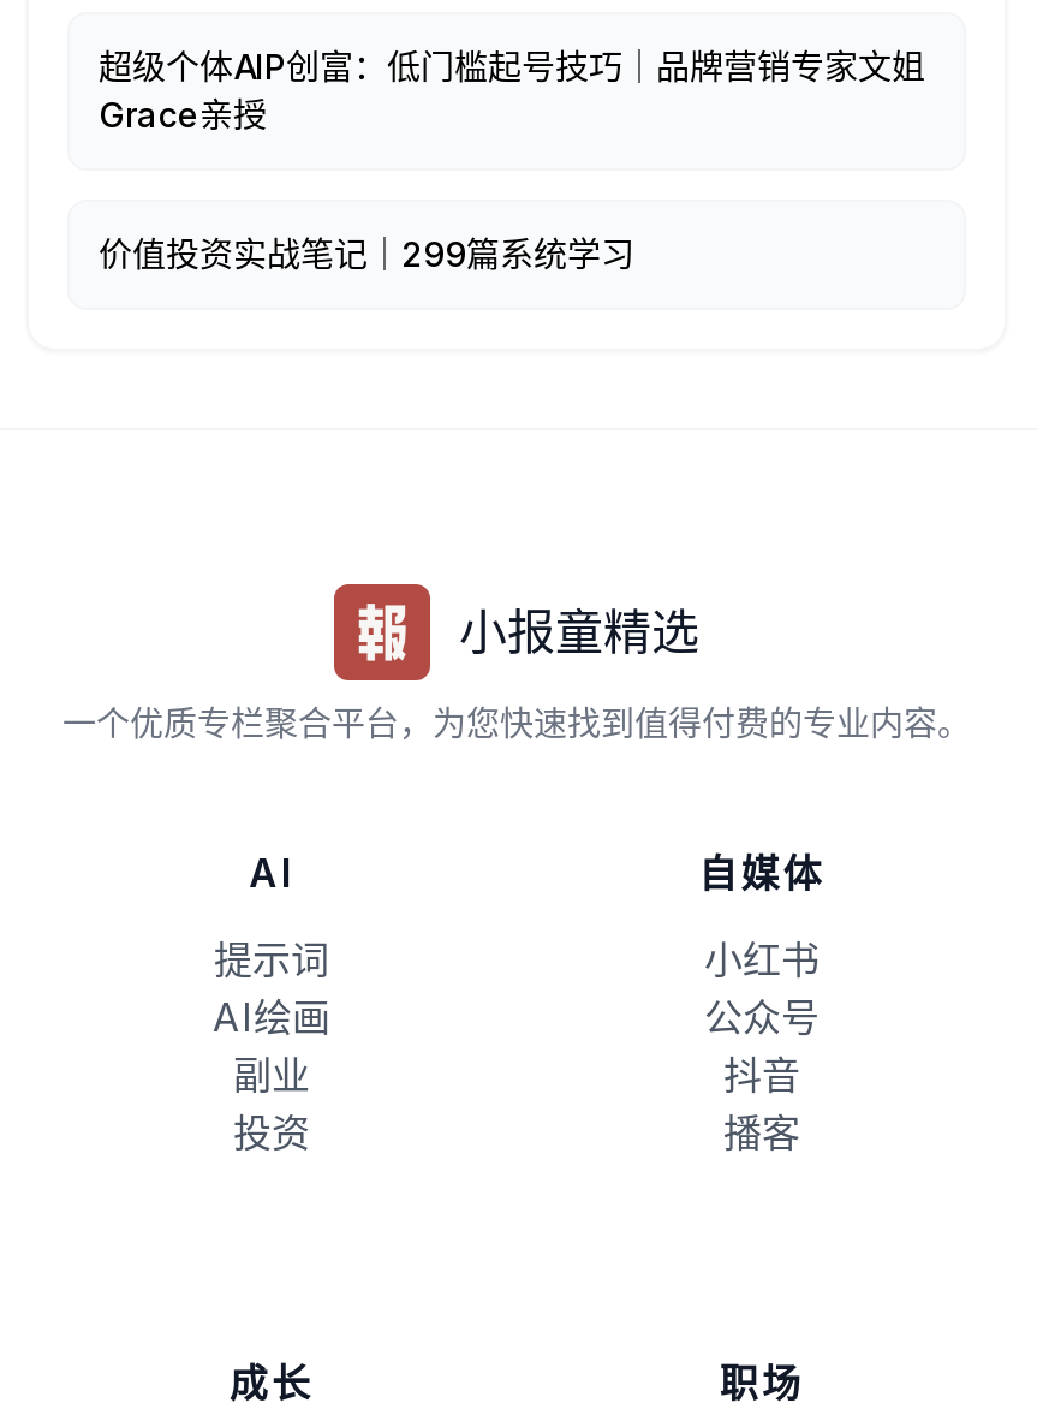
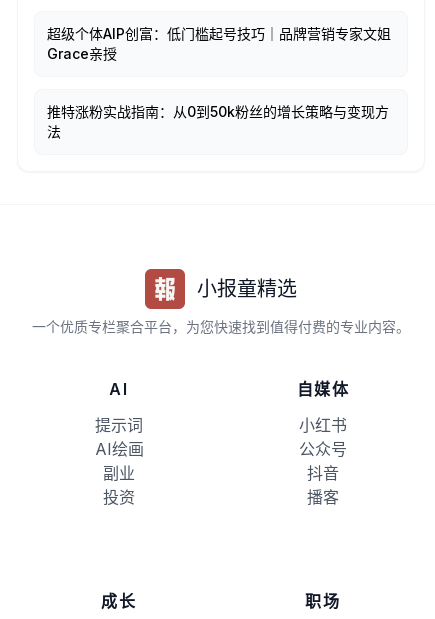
[99,233,634,274] 价值投资实战笔记｜299篇系统学习 -> [47,103,389,140] 推特涨粉实战指南：从0到50k粉丝的增长策略与变现方 | 法

